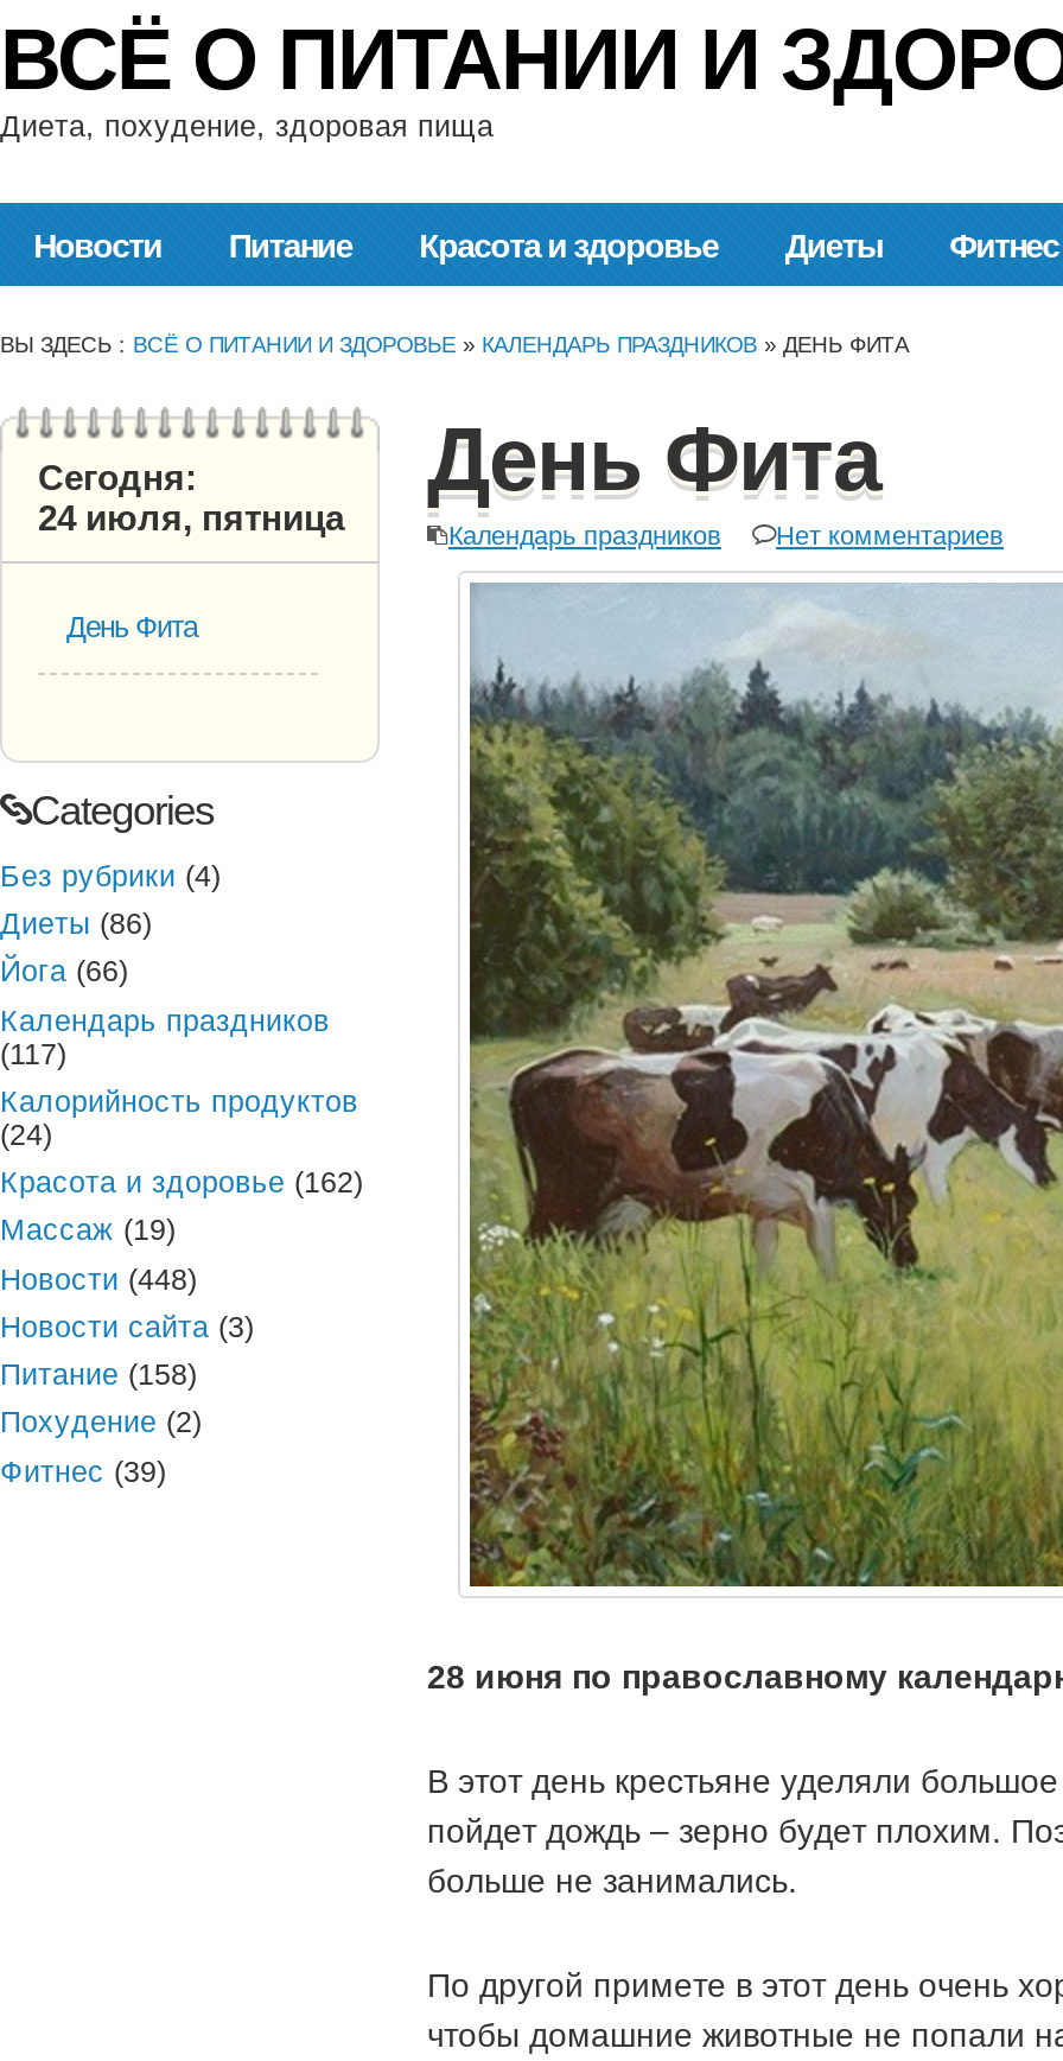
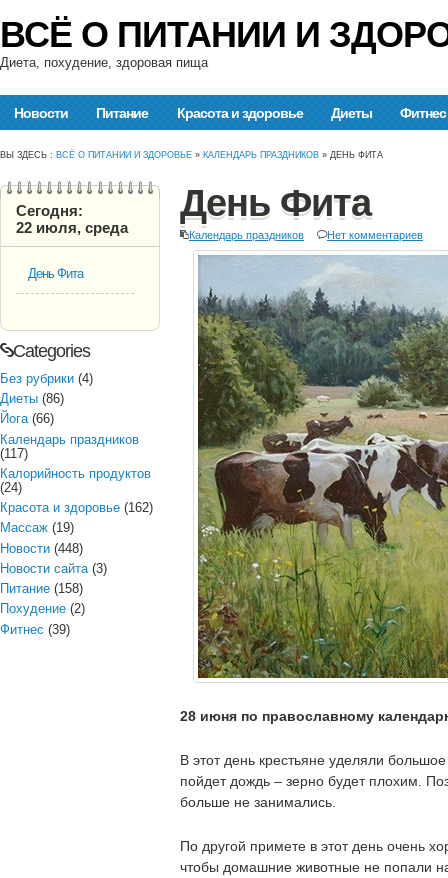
[38,497,344,538] 24 июля, пятница -> [16,219,128,236] 22 июля, среда

